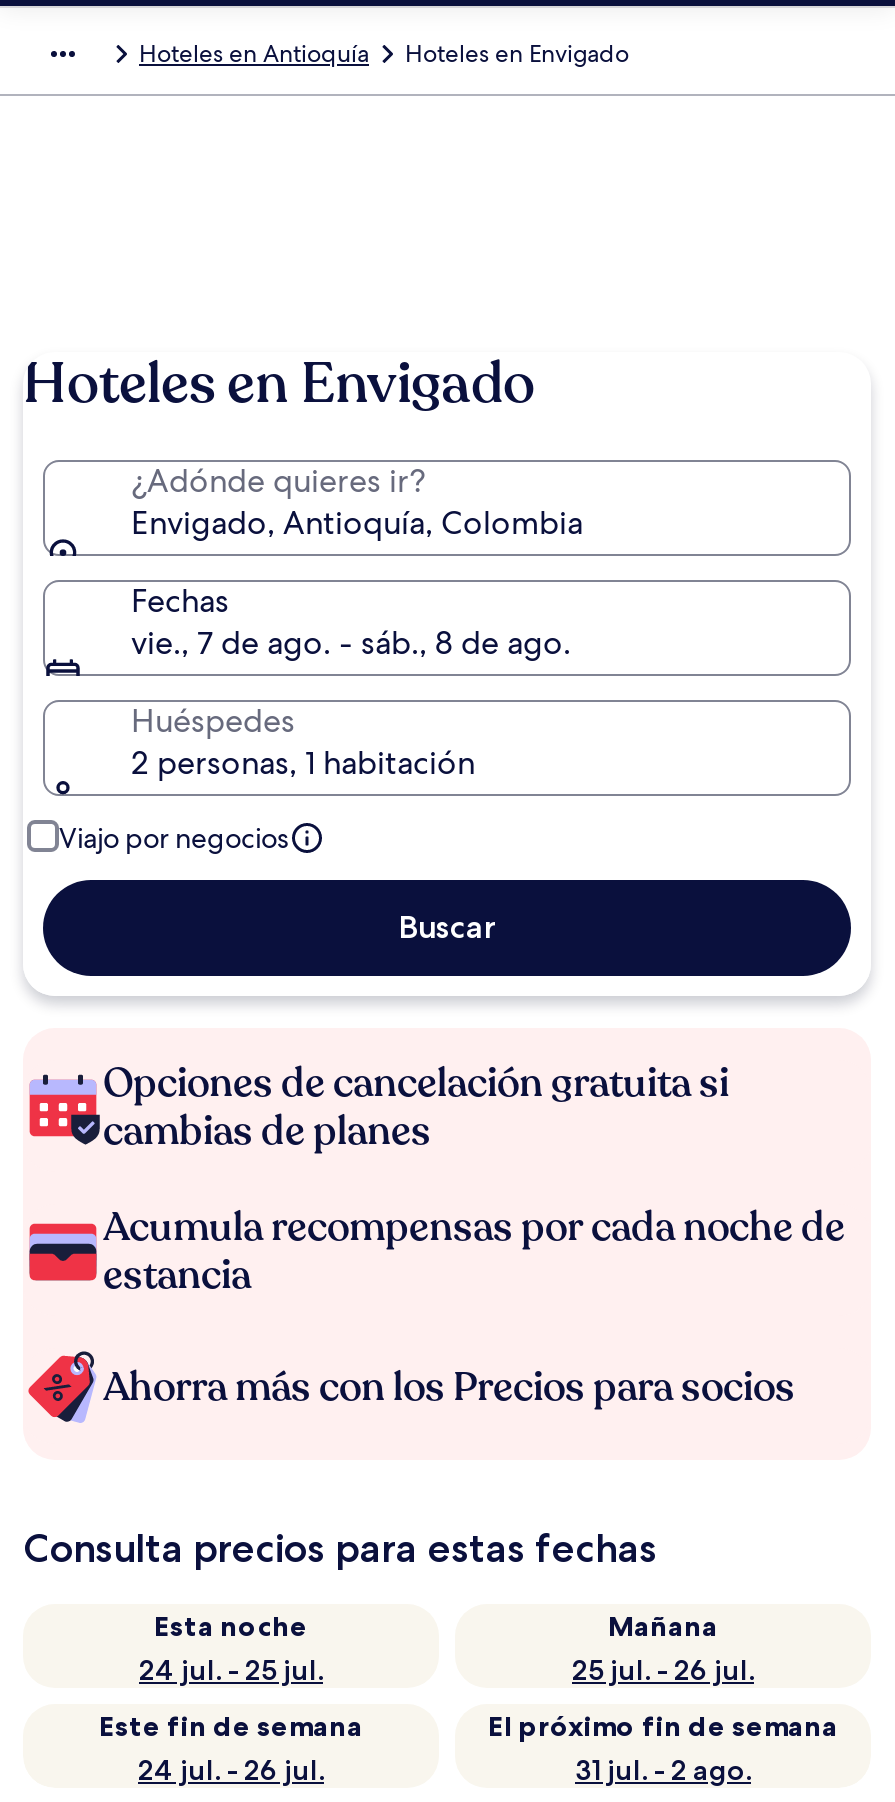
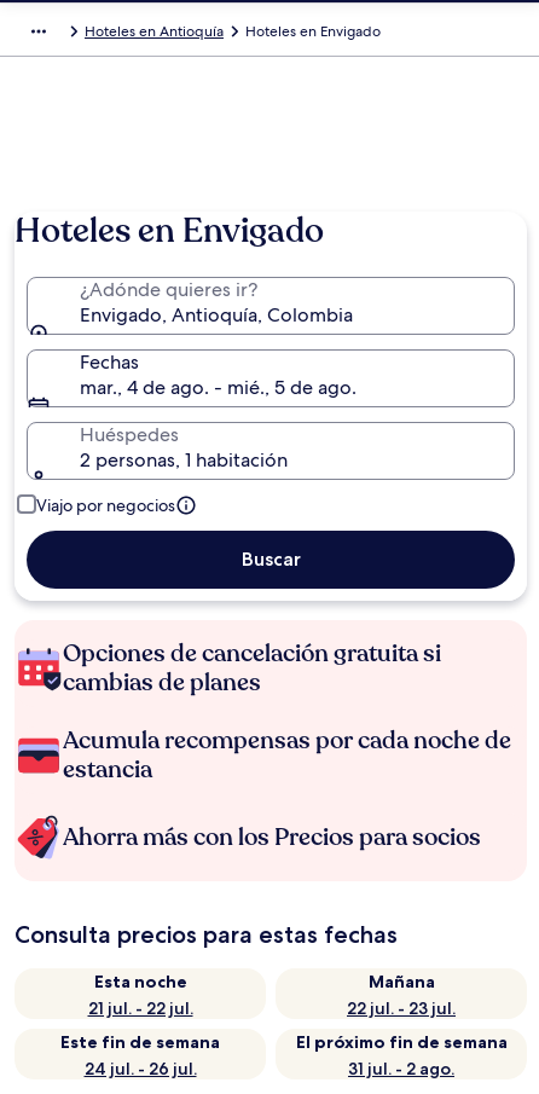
[131,622,571,664] vie., 7 de ago. - sáb., 8 de ago. -> [80,375,357,400] mar., 4 de ago. - mié., 5 de ago.
[139,1652,323,1688] 24 jul. - 25 jul. -> [88,997,193,1019] 21 jul. - 22 jul.
[572,1652,754,1688] 25 jul. - 26 jul. -> [347,997,456,1019] 22 jul. - 23 jul.

